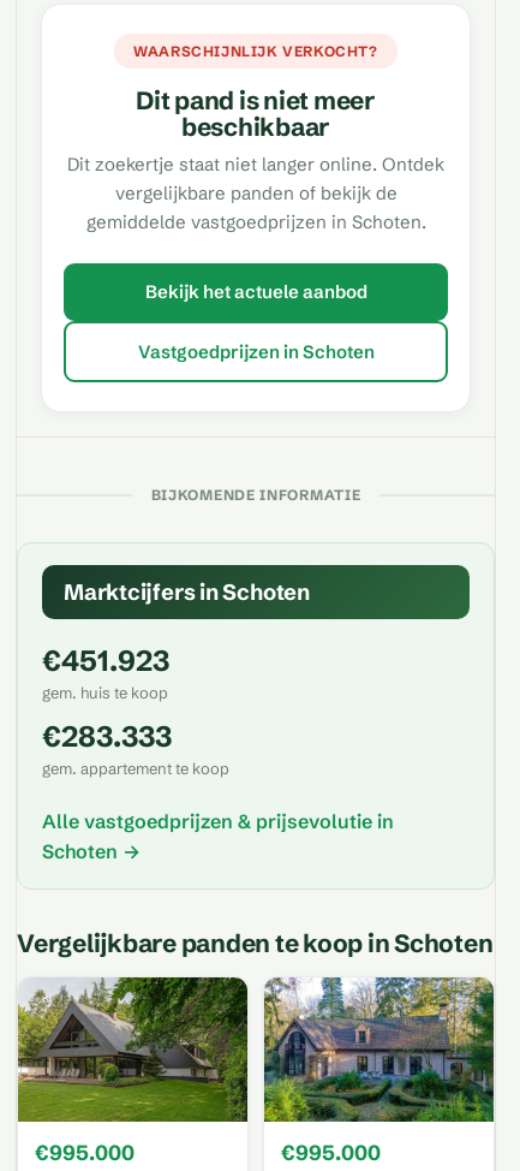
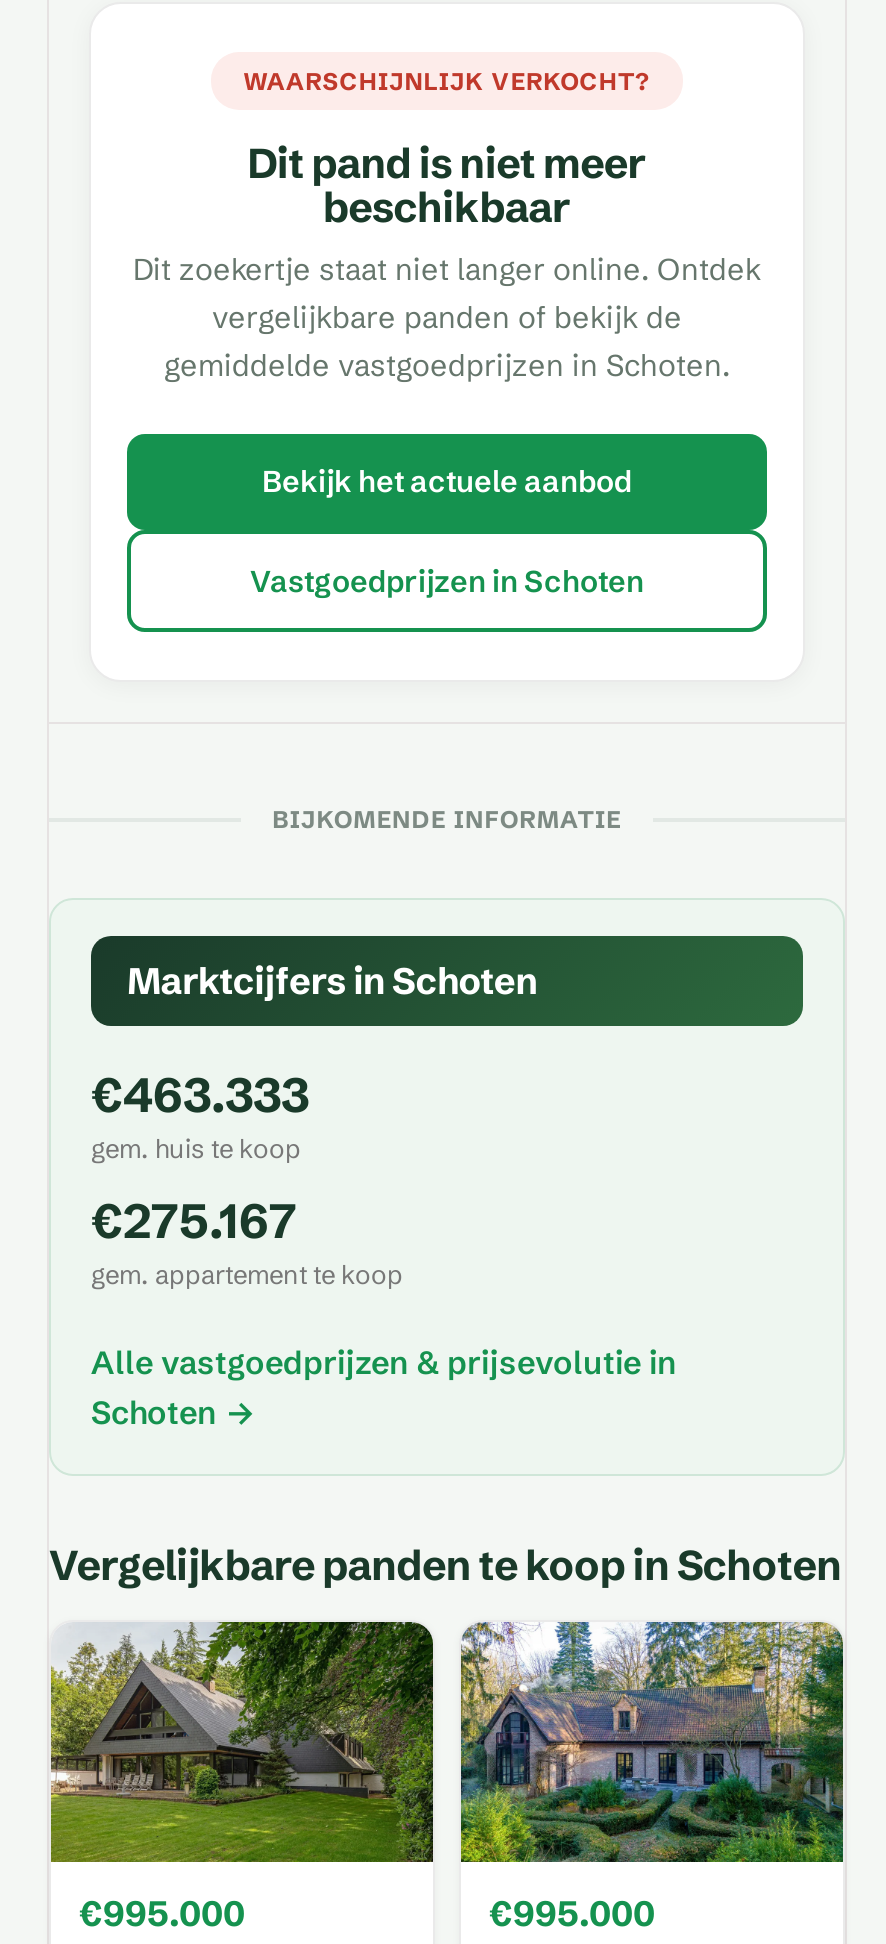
[42,643,169,678] €451.923 -> [91,1066,309,1124] €463.333
[42,719,172,754] €283.333 -> [91,1192,297,1250] €275.167

